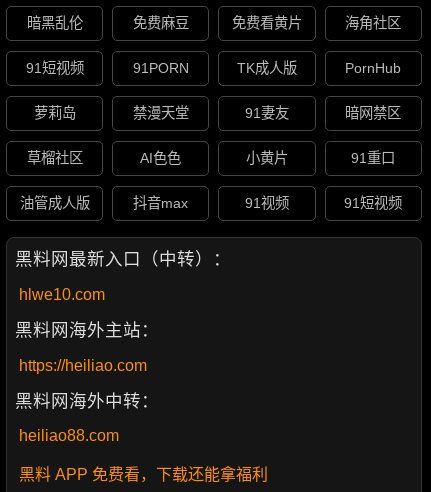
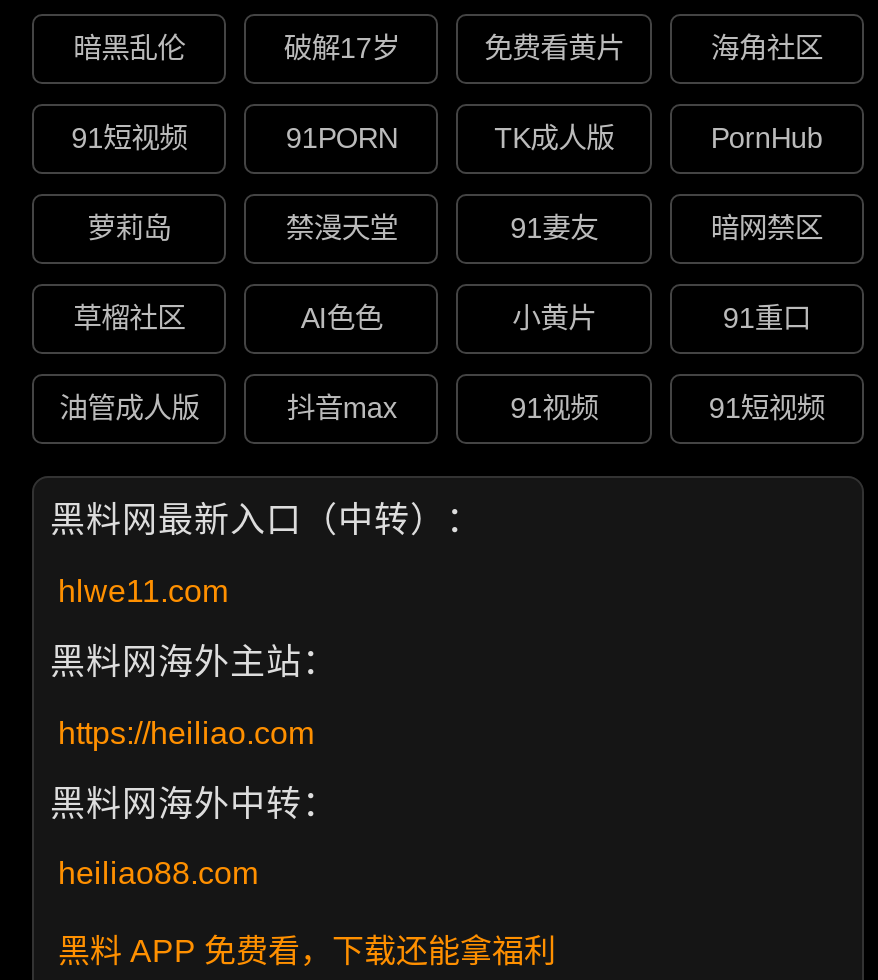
[133,15,189,31] 免费麻豆 -> [284,33,400,65] 破解17岁
[19,286,105,303] hlwe10.com -> [58,574,228,608] hlwe11.com

